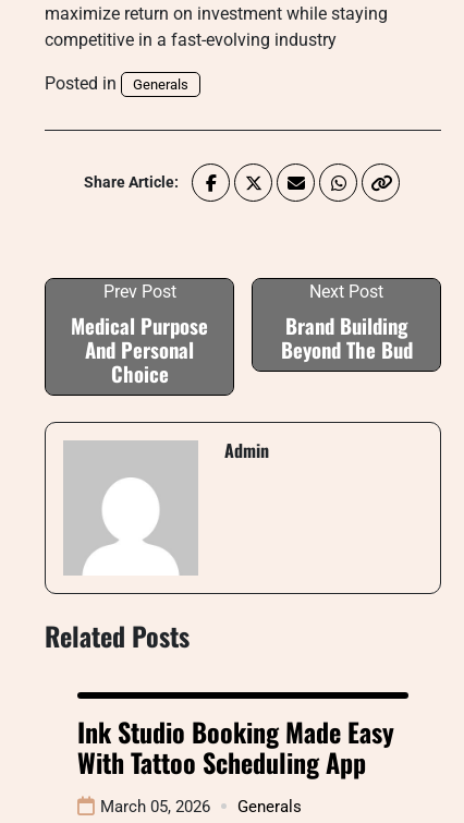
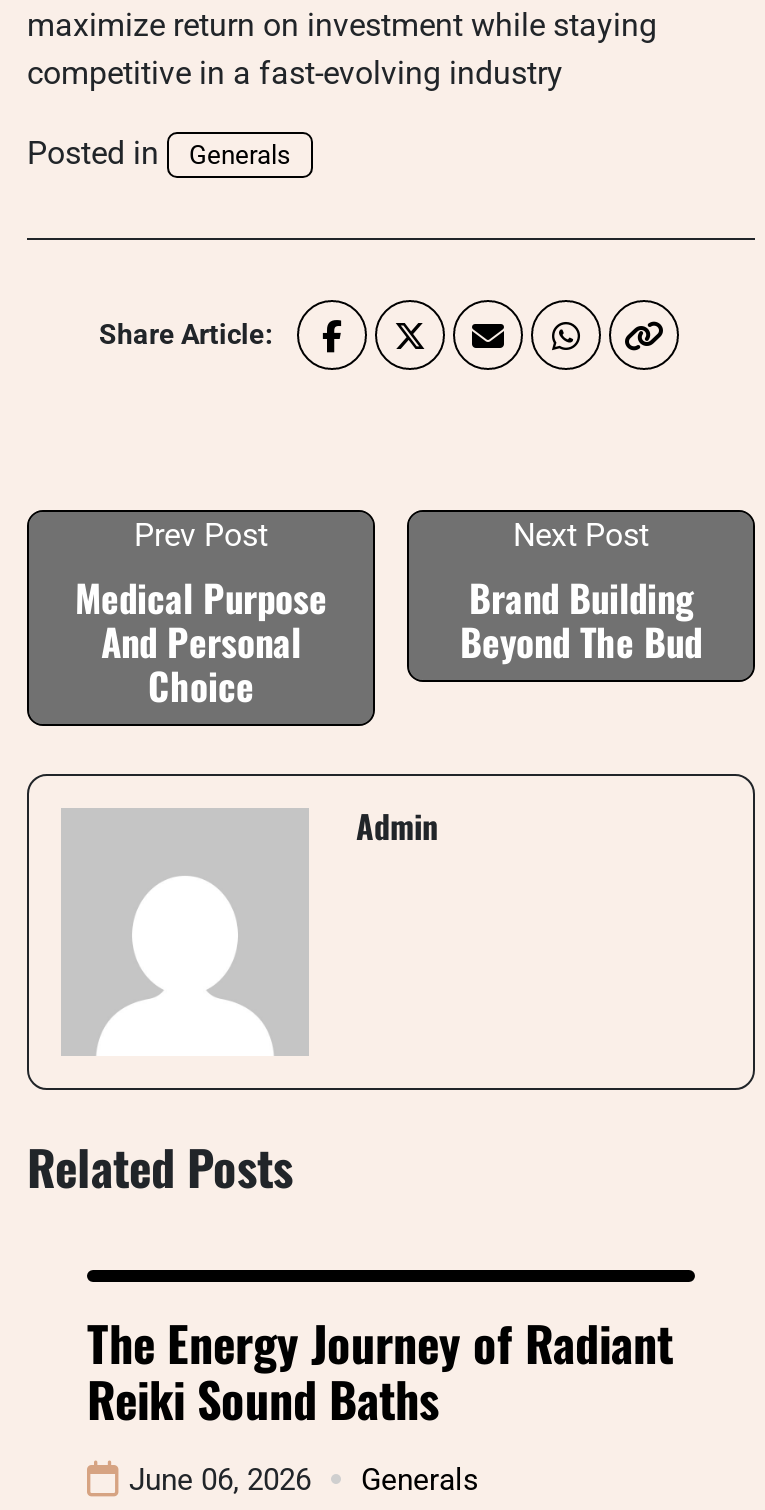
[77,711,394,816] Ink Studio Booking Made Easy | With Tattoo Scheduling App | March 05, 2026 -> [87,1305,673,1497] The Energy Journey of Radiant | Reiki Sound Baths | June 06, 2026

